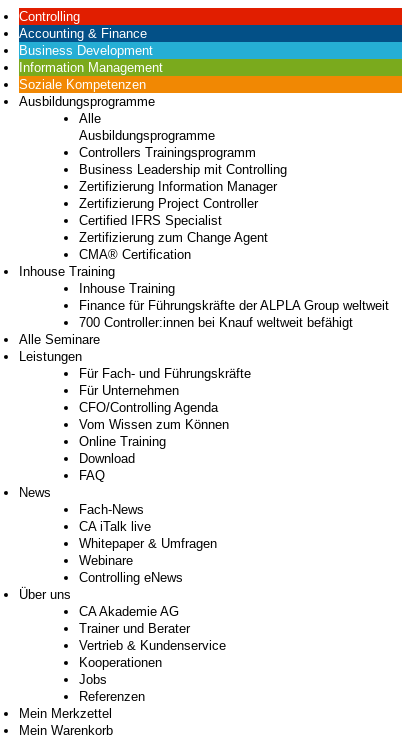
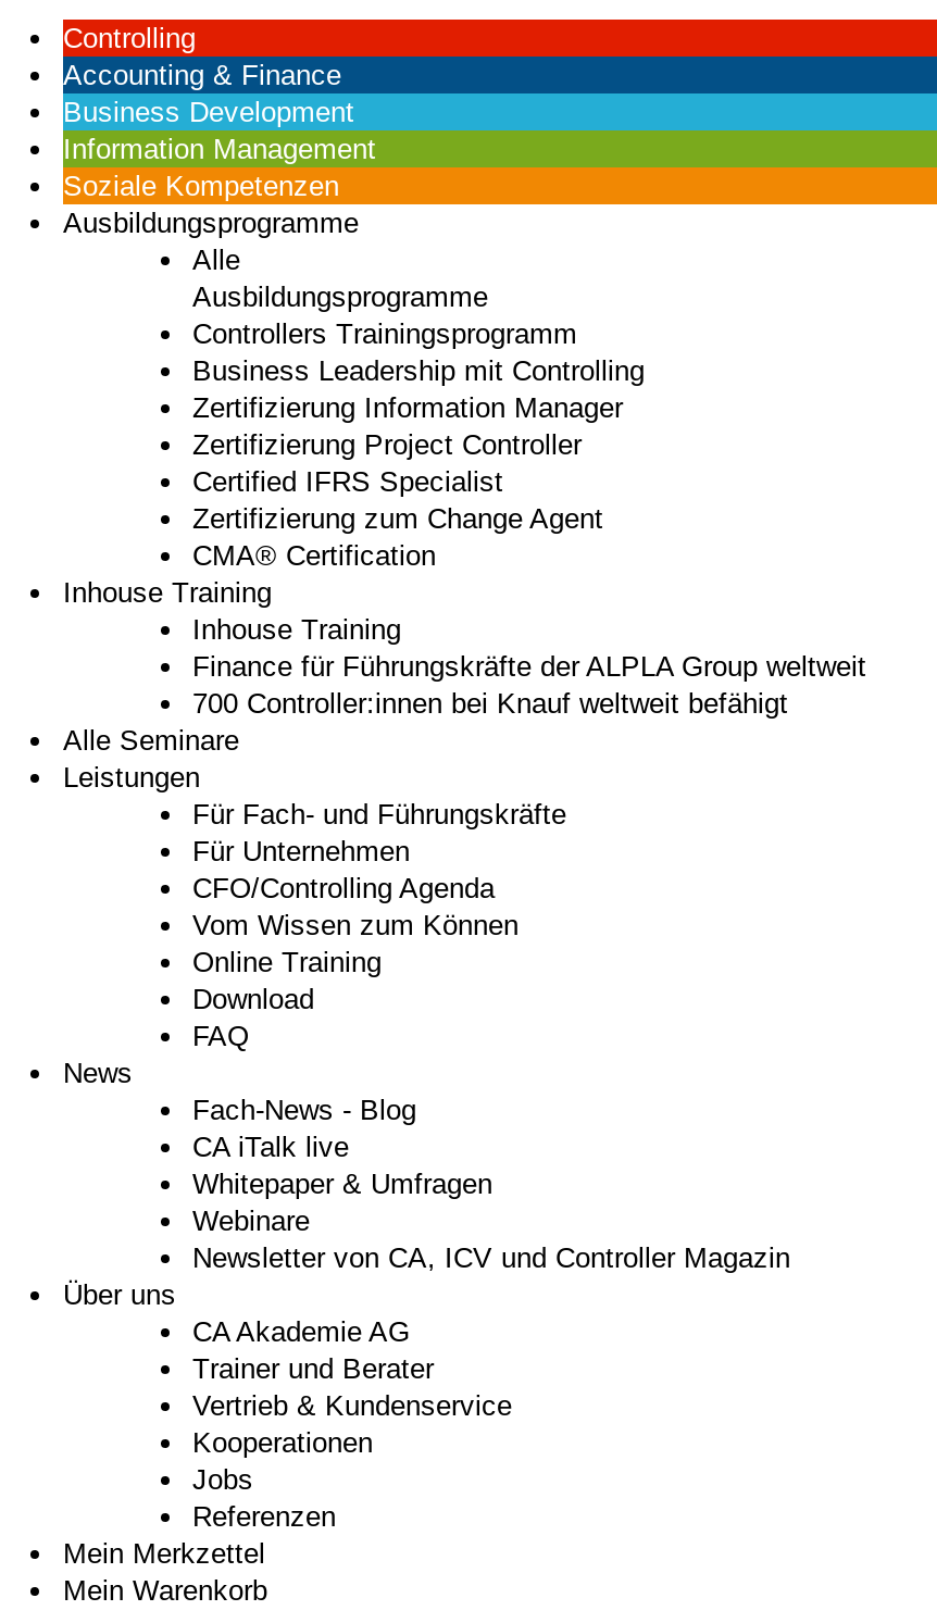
[78,502,143,517] Fach-News -> [192,1094,416,1126] Fach-News - Blog
[78,570,182,585] Controlling eNews -> [192,1241,790,1274] Newsletter von CA, ICV und Controller Magazin

